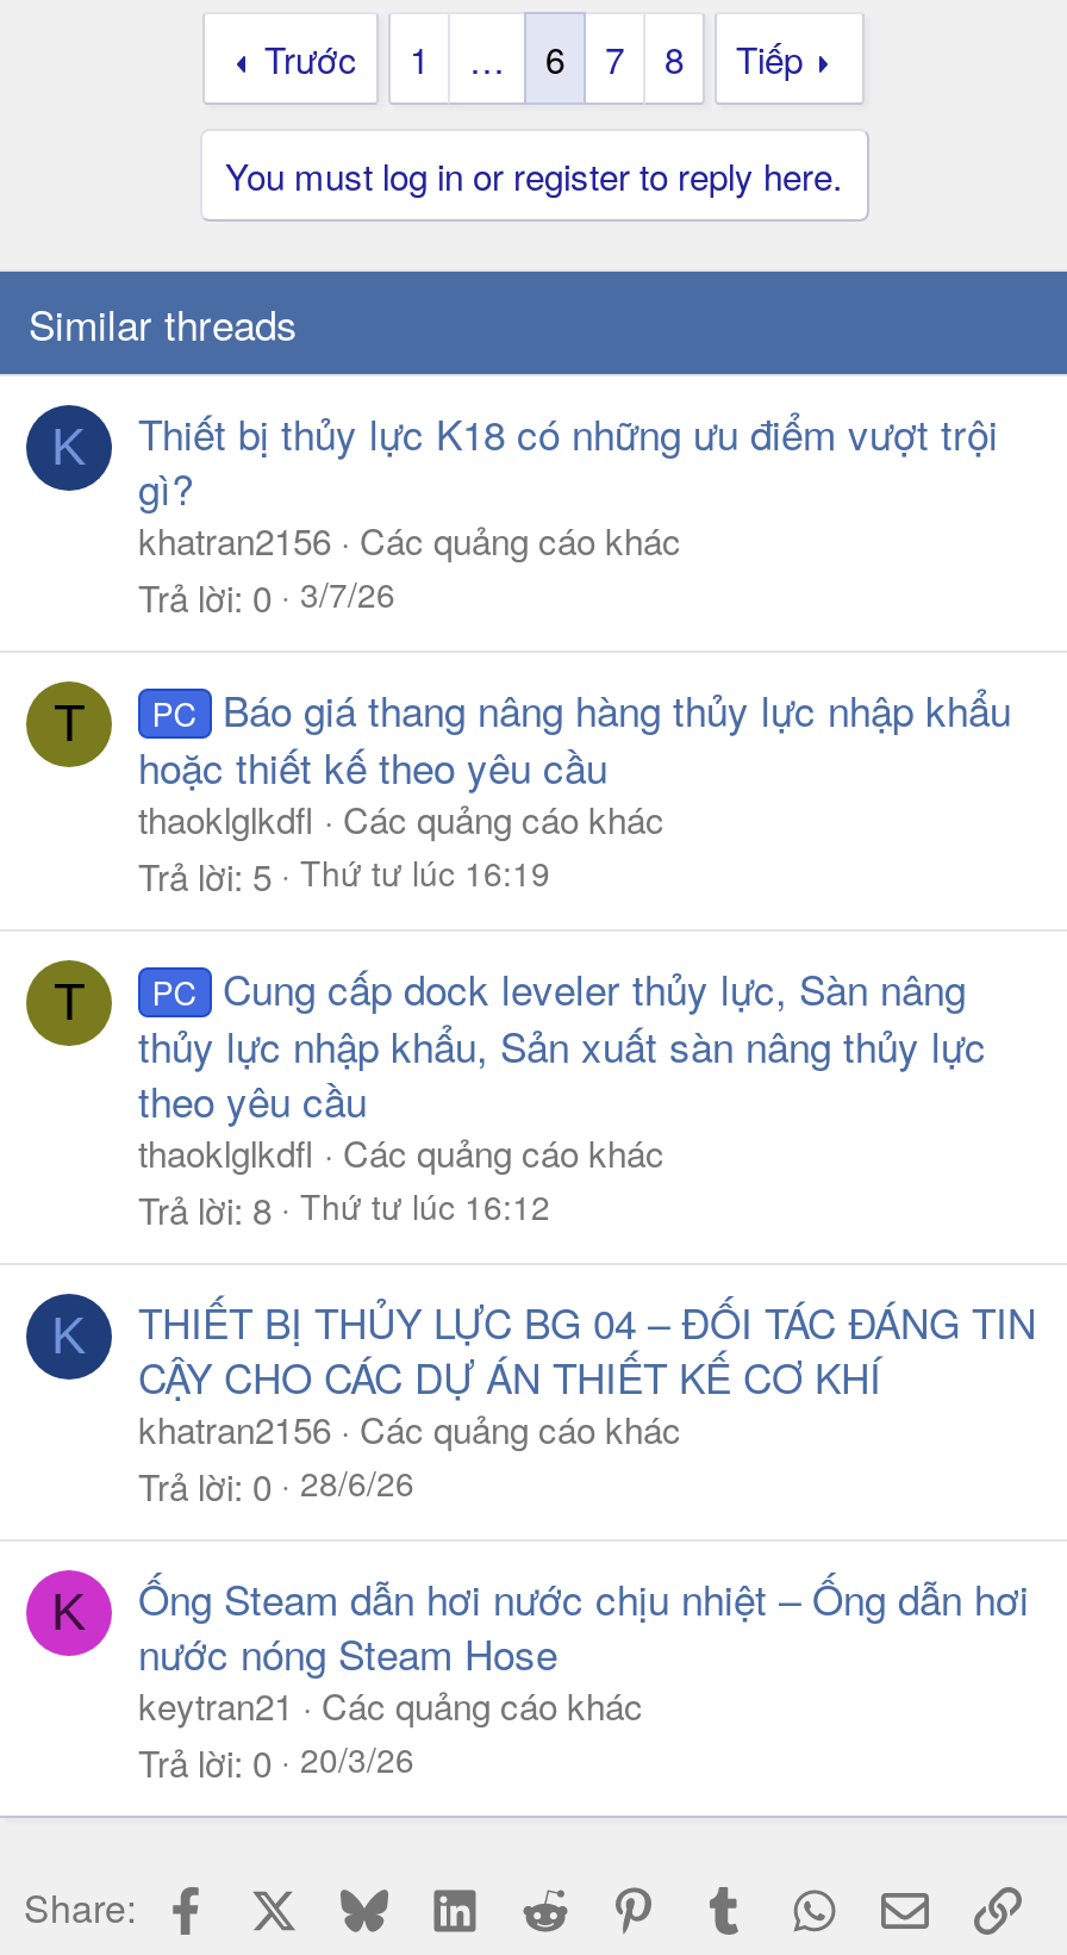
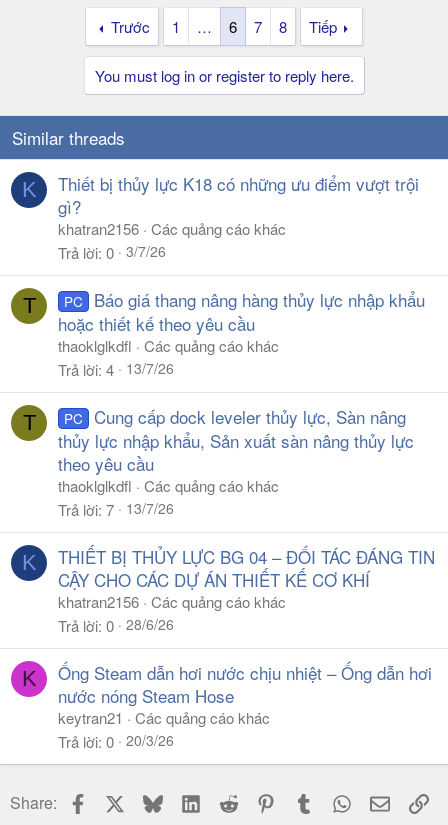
[138,849,550,901] Trả lời 5 Thứ tư lúc 16:19 -> [58,358,174,380] Trả lời 4 13/7/26
[138,1182,550,1235] Trả lời 8 Thứ tư lúc 16:12 -> [58,498,174,520] Trả lời 7 13/7/26

